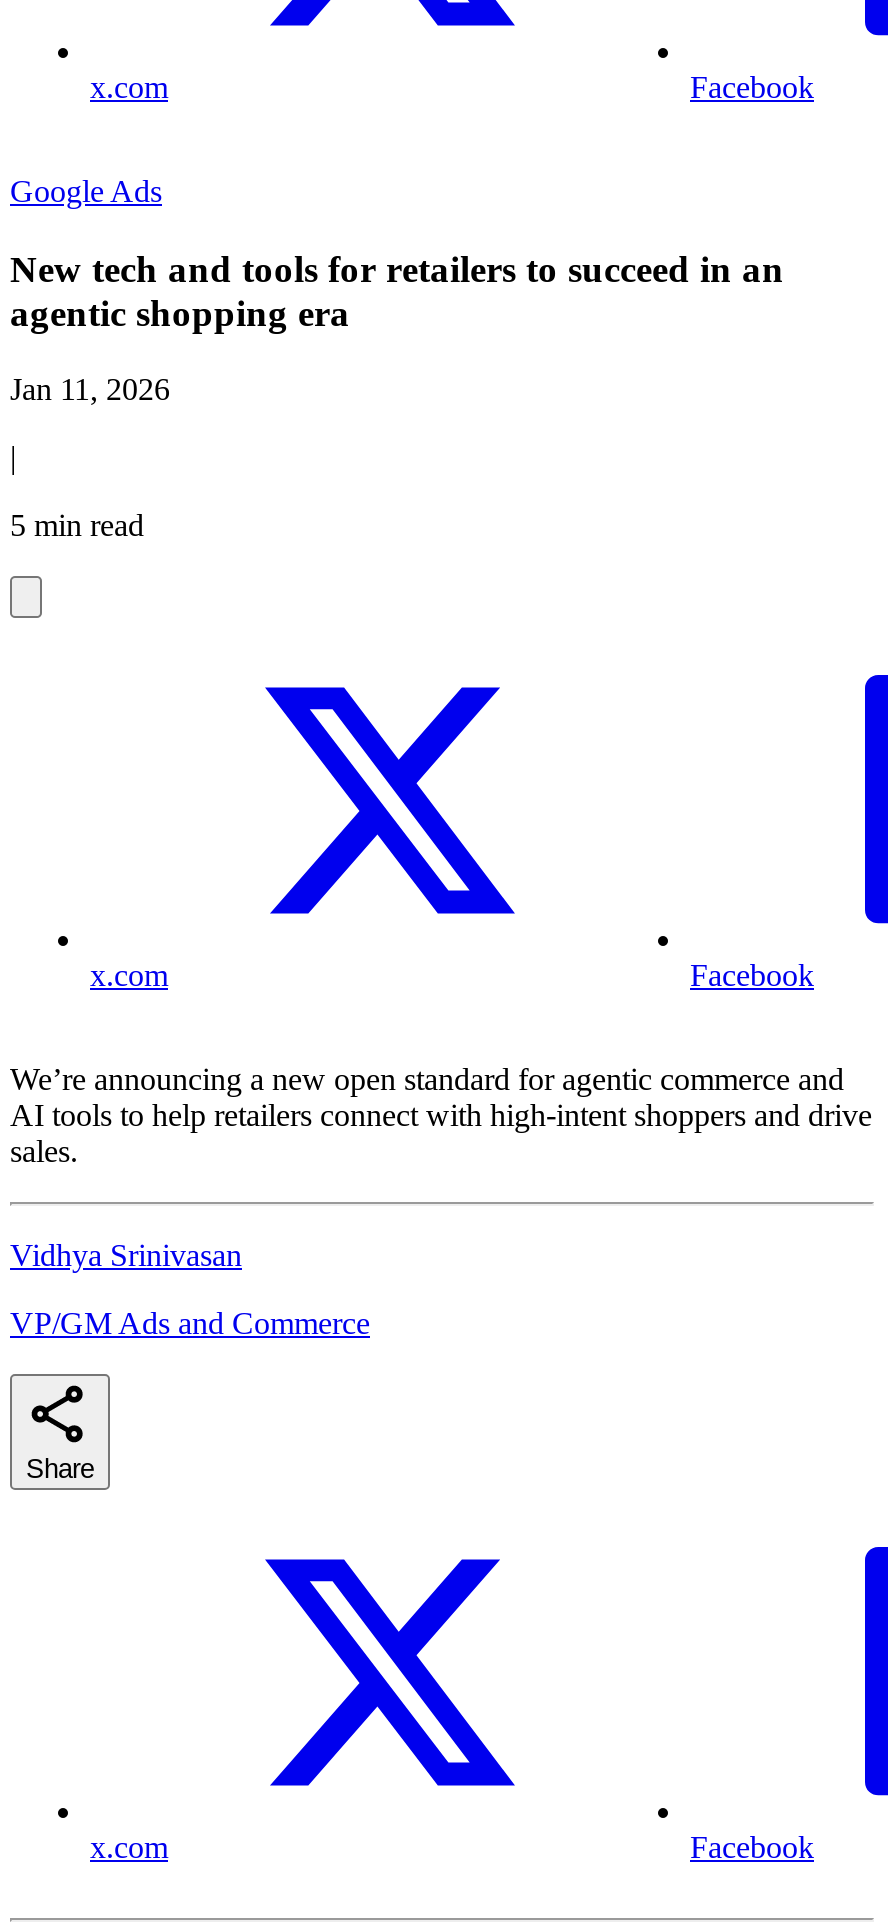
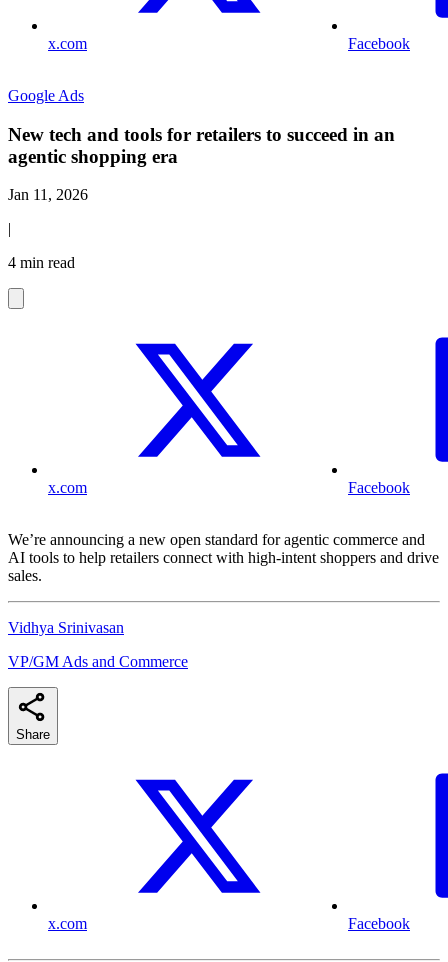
[10,509,144,543] 5 min read -> [8,254,75,271] 4 min read

